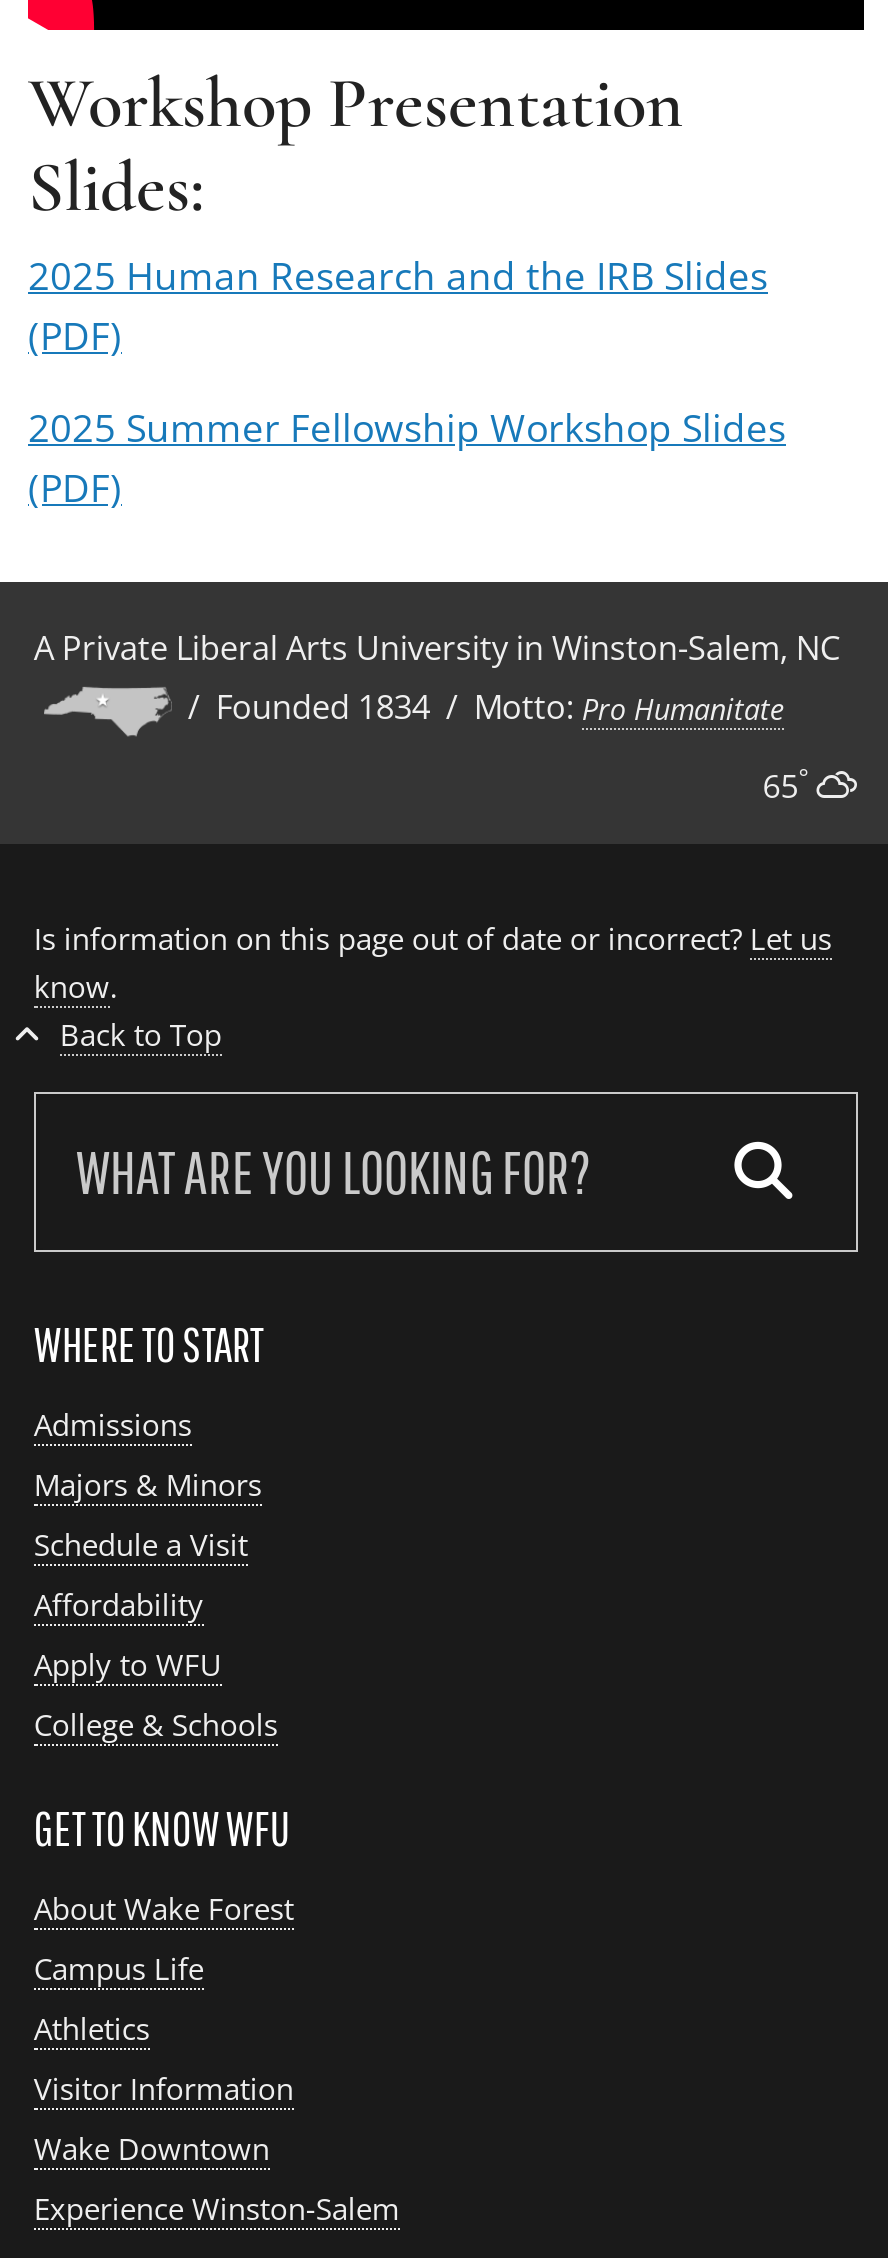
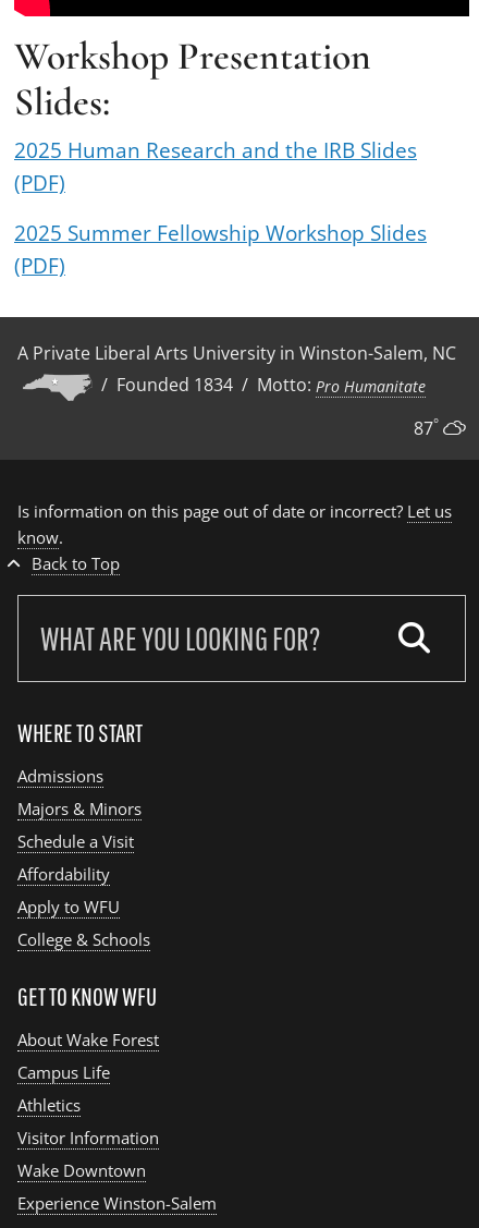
[762,760,808,808] 65° -> [414,414,439,440] 87°

